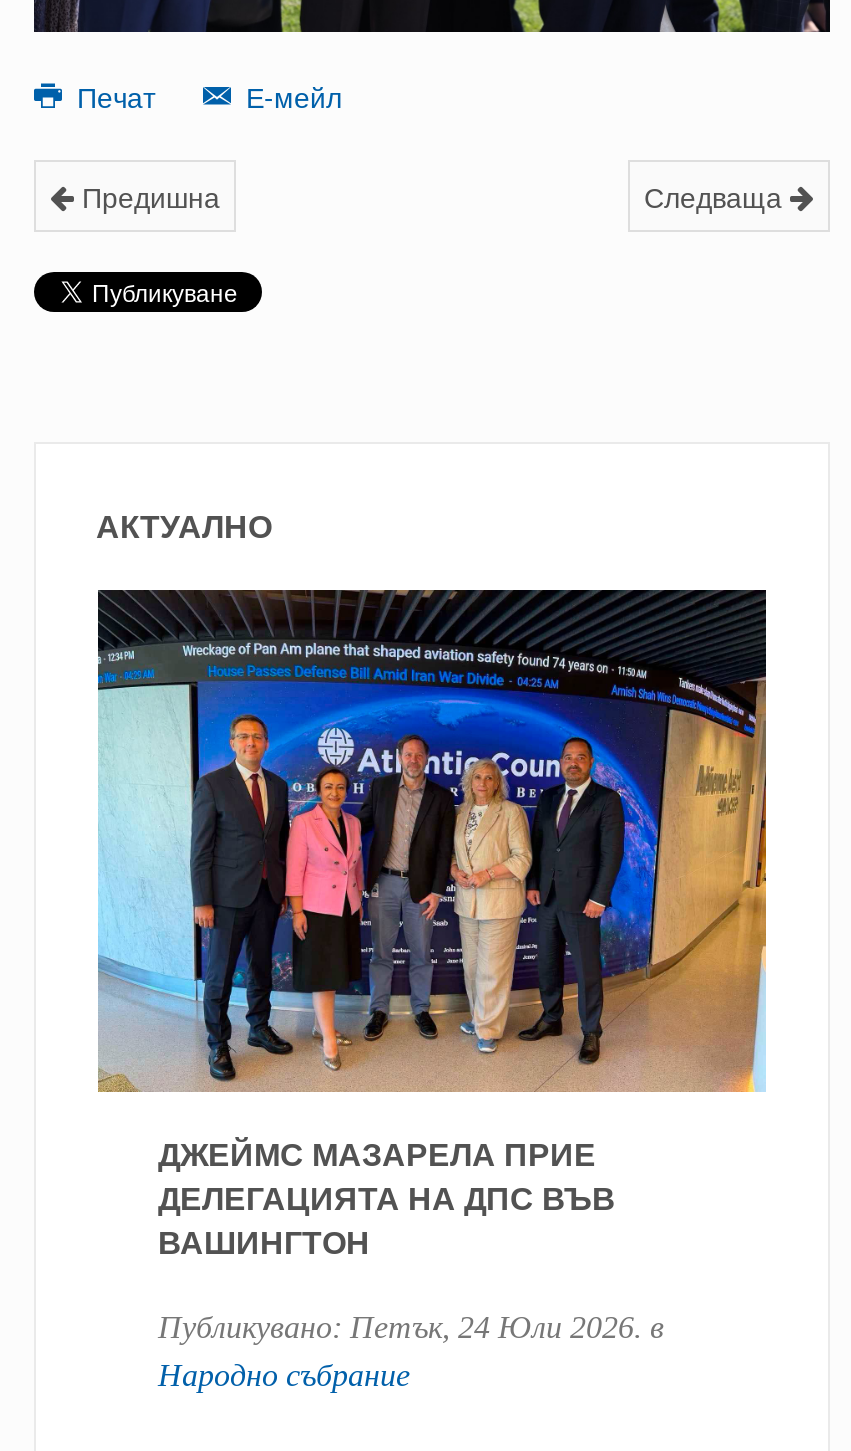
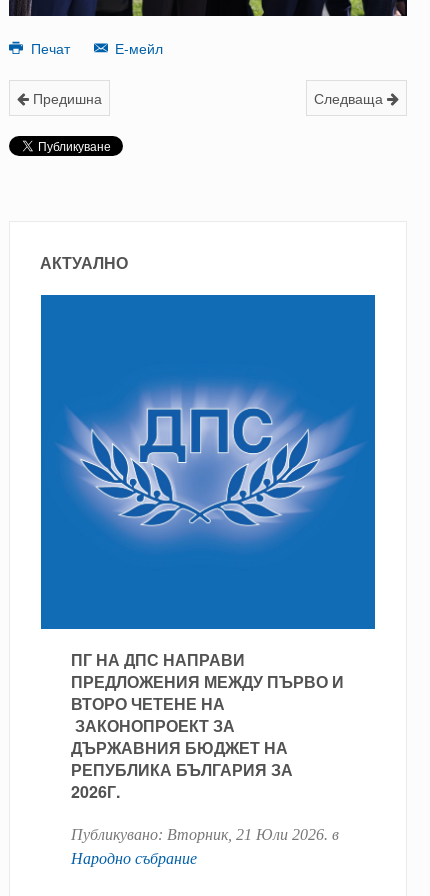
[96,588,768,1264] [image] | ДЖЕЙМС МАЗАРЕЛА ПРИЕ | ДЕЛЕГАЦИЯТА НА ДПС ВЪВ | ВАШИНГТОН -> [40,294,376,803] [image] | ПГ НА ДПС НАПРАВИ | ПРЕДЛОЖЕНИЯ МЕЖДУ ПЪРВО И | ВТОРО ЧЕТЕНЕ НА | ЗАКОНОПРОЕКТ ЗА | ДЪРЖАВНИЯ БЮДЖЕТ НА | РЕПУБЛИКА БЪЛГАРИЯ ЗА | 2026Г.
[158,1310,664,1344] Публикувано: Петък, 24 Юли 2026. в -> [71,826,339,843] Публикувано: Вторник, 21 Юли 2026. в

